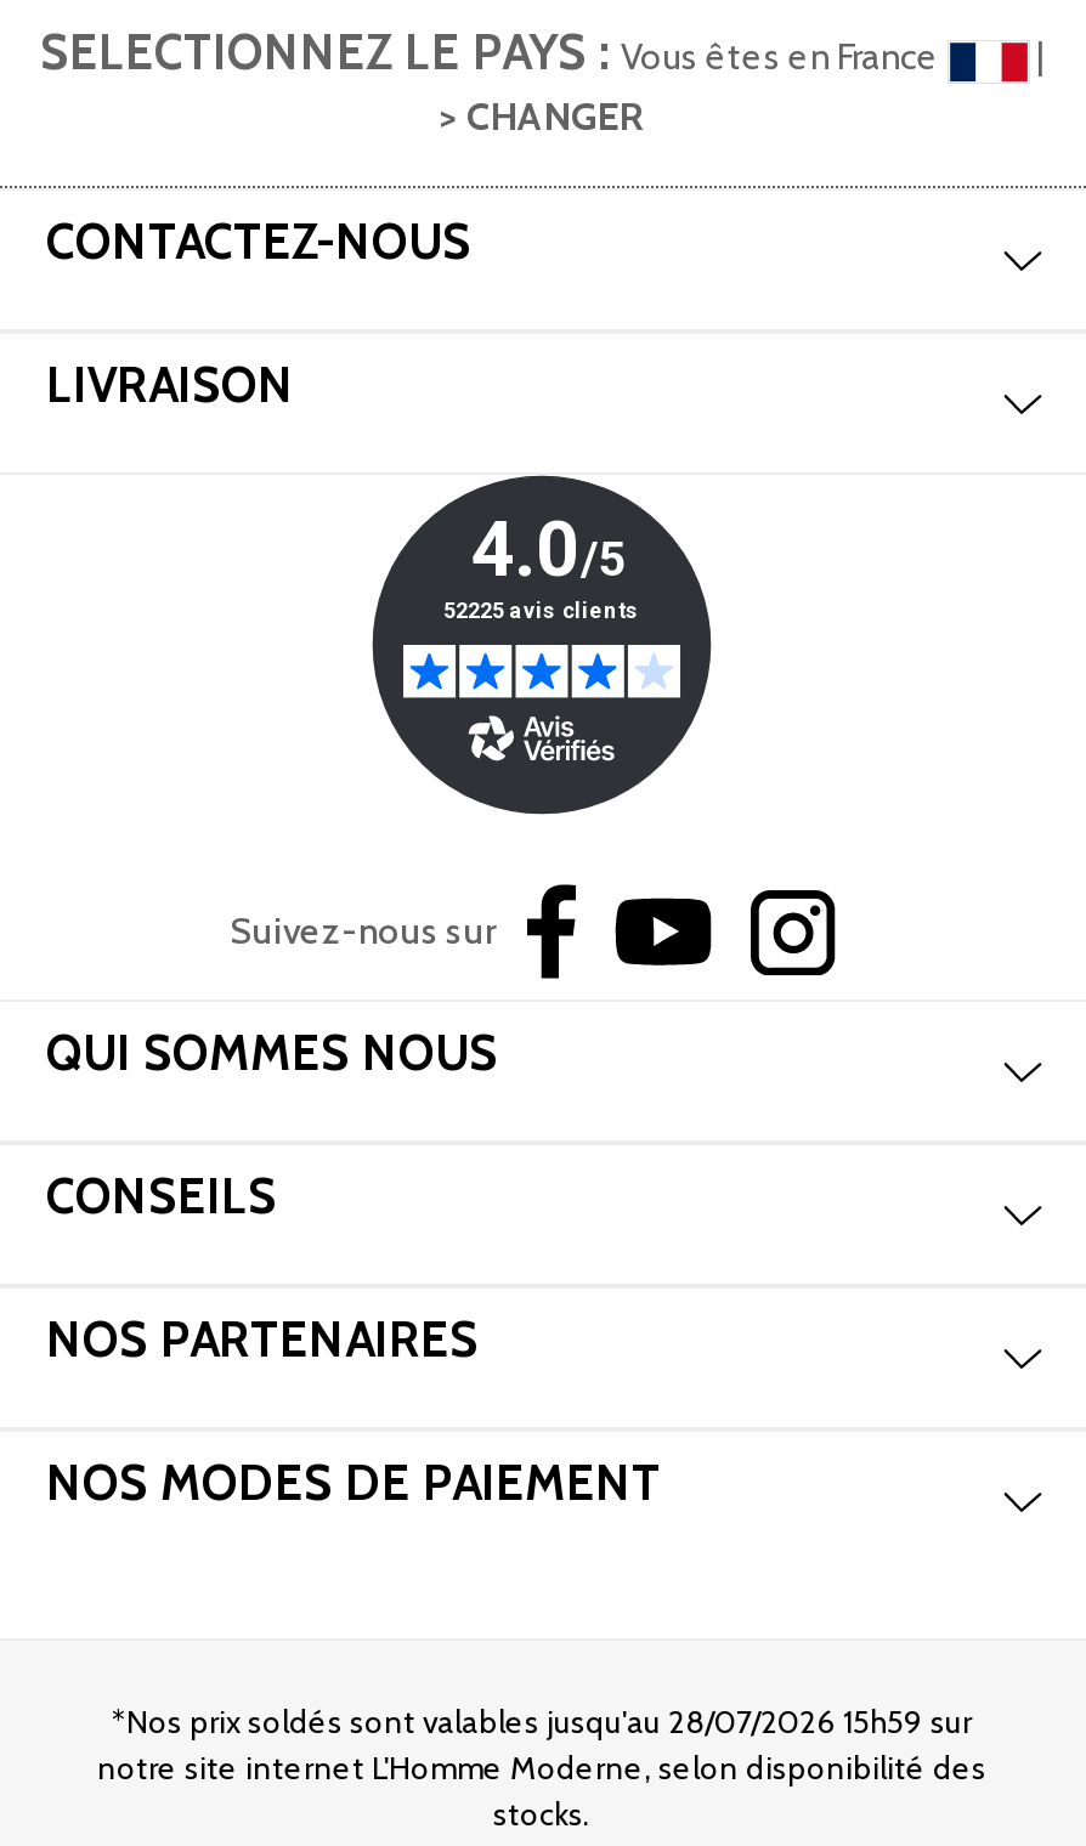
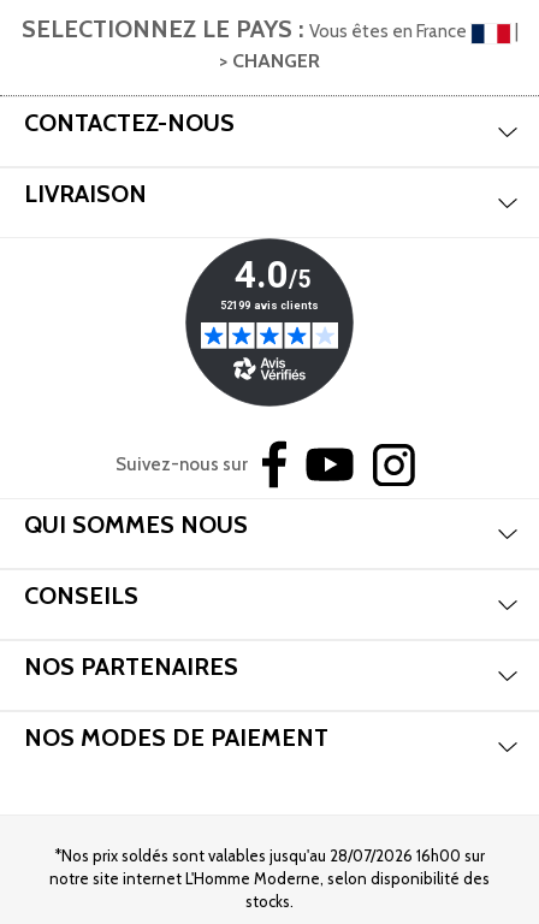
[112,1703,972,1742] *Nos prix soldés sont valables jusqu'au 28/07/2026 15h59 sur -> [54,846,485,866] *Nos prix soldés sont valables jusqu'au 28/07/2026 16h00 sur

